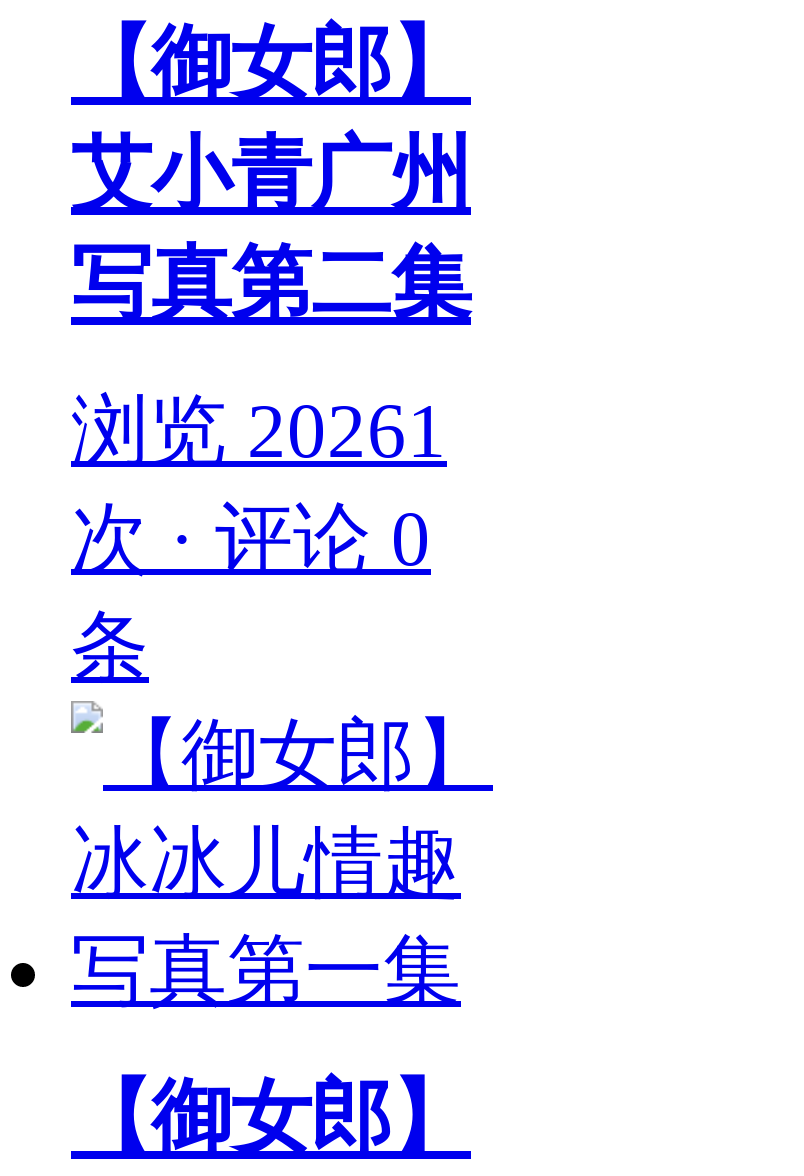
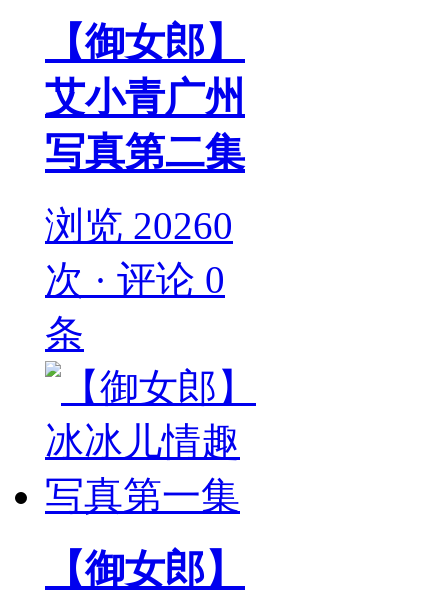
[71,387,447,473] 浏览 20261 -> [45,204,233,247] 浏览 20260

